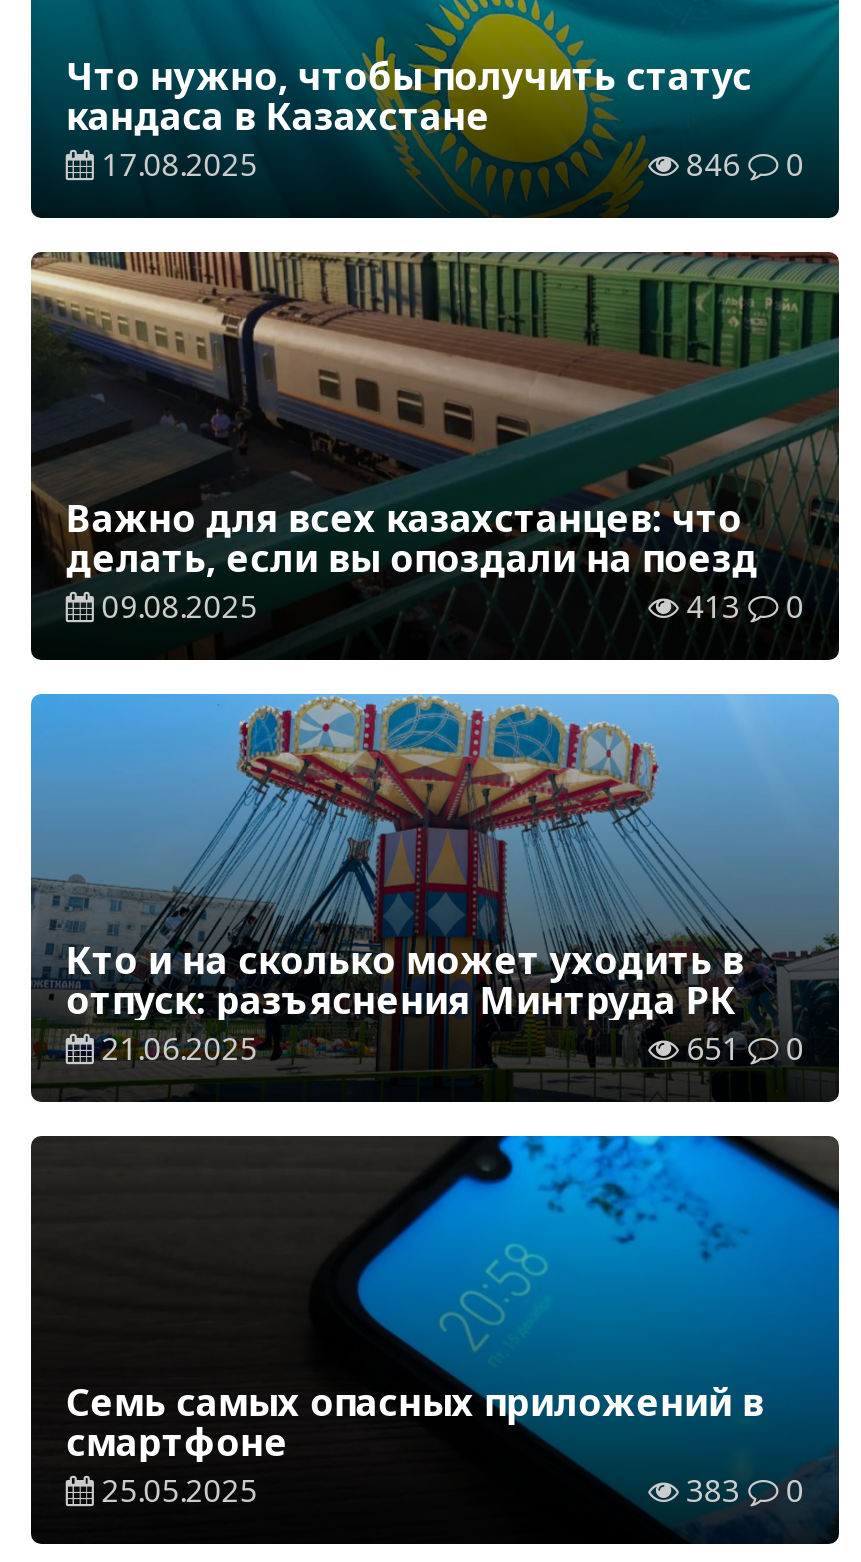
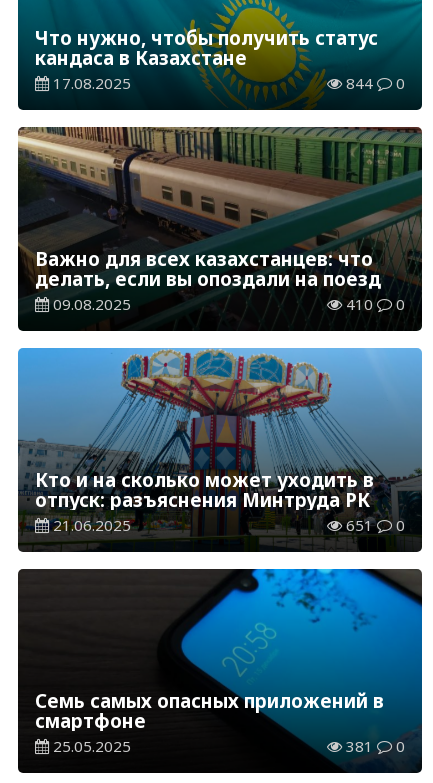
[678,145,804,185] 846 0 -> [342,72,405,92] 844 0
[678,587,804,627] 413 0 -> [342,293,405,313] 410 0
[678,1471,804,1511] 383 0 -> [342,735,405,755] 381 0

